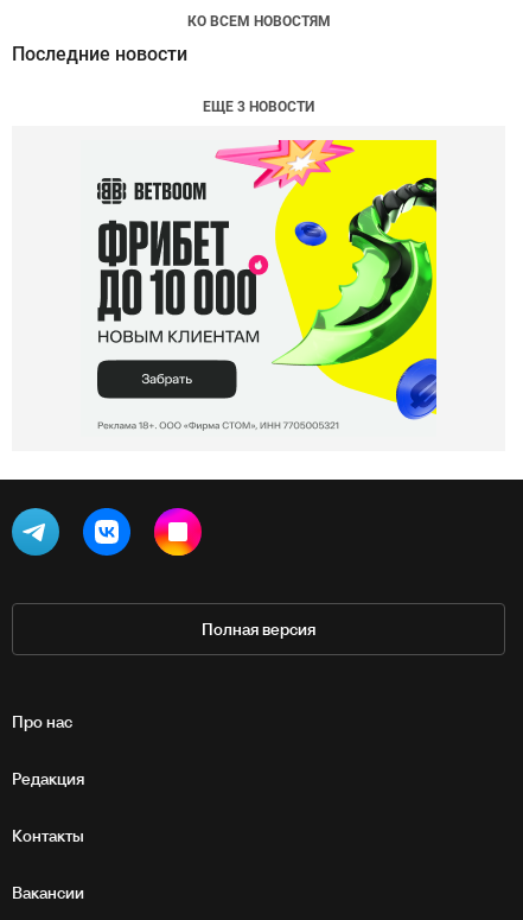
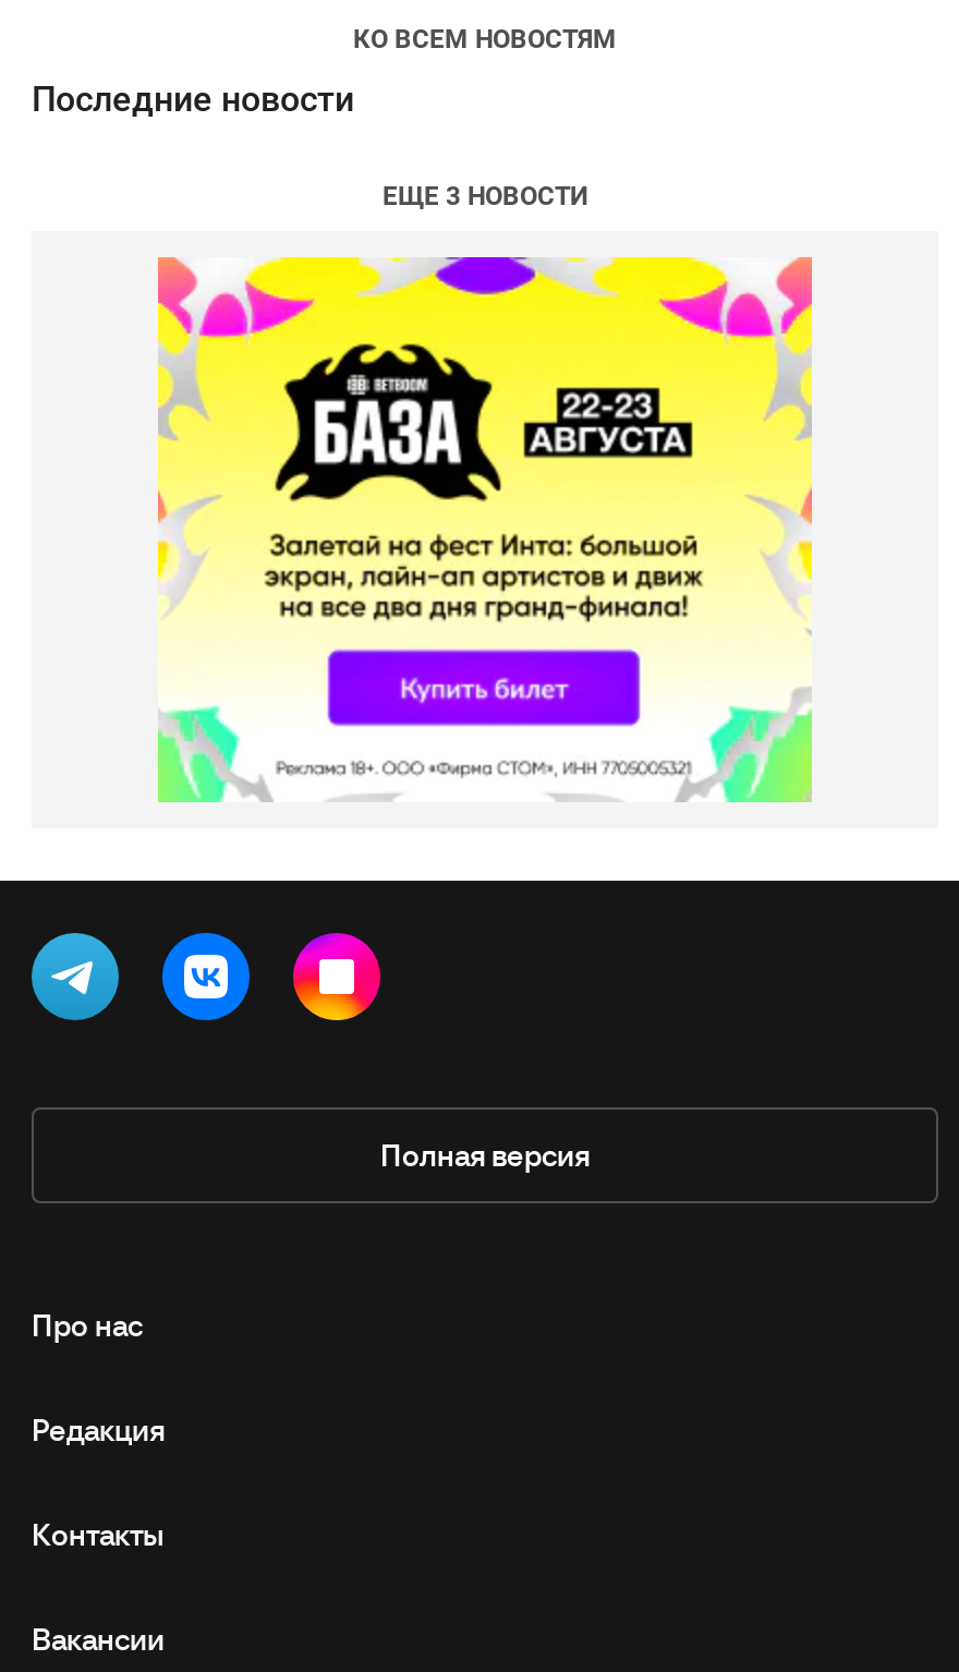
[81,139,438,437] [image] -> [156,255,814,804] [image]

